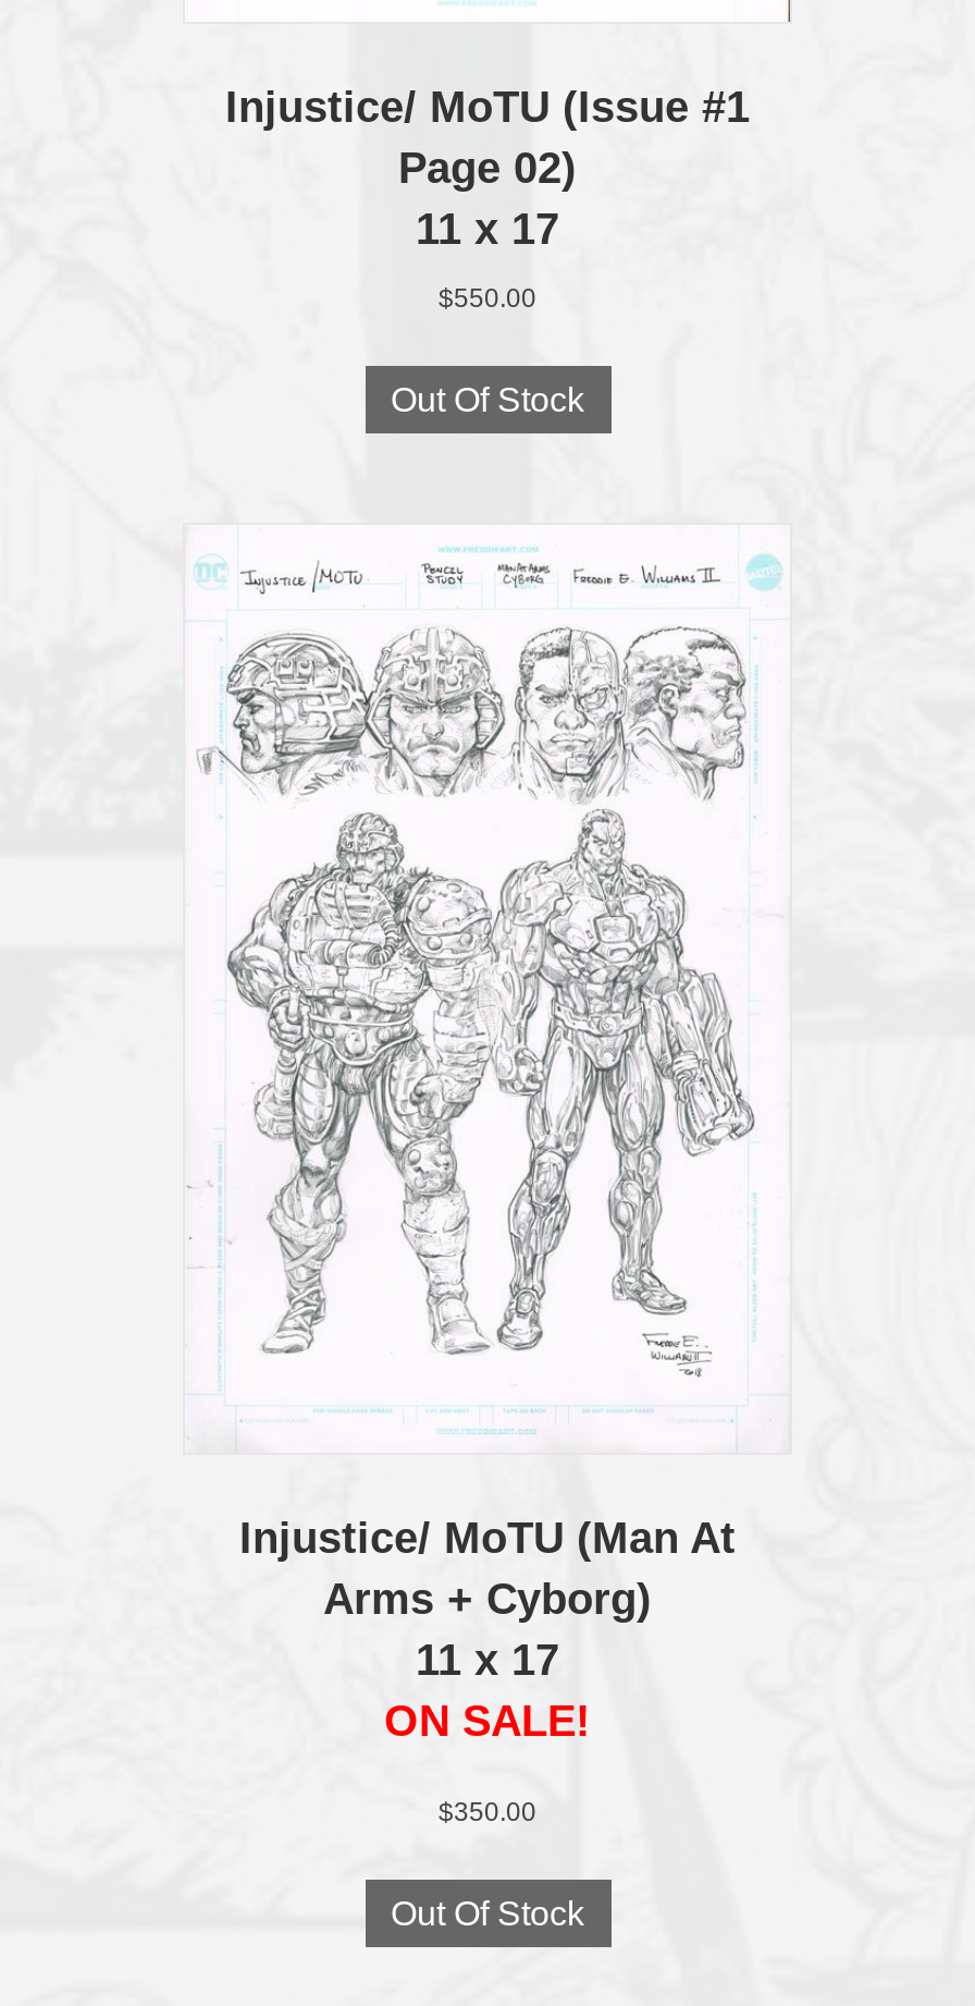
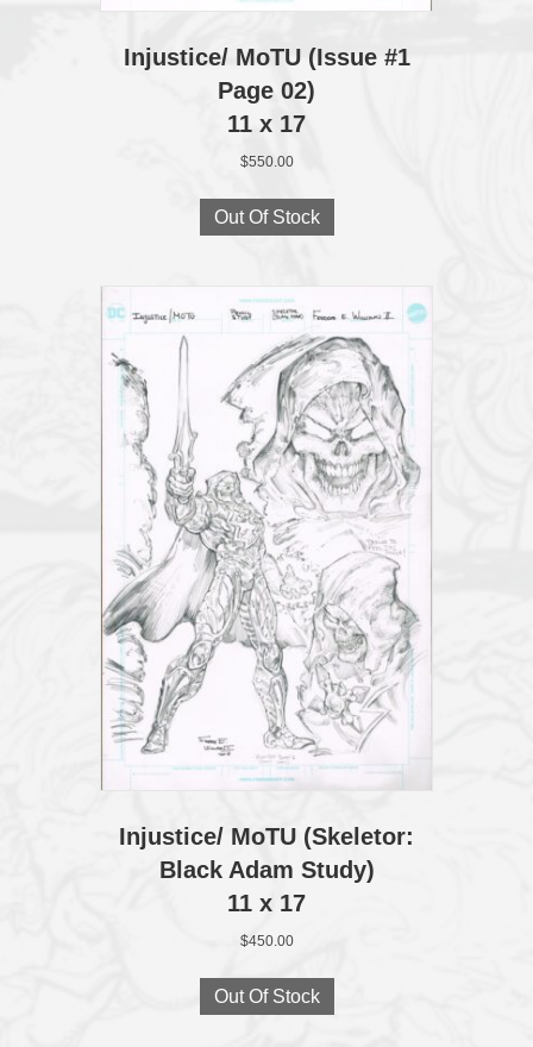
[185,619,790,1622] [image] | Injustice/ MoTU (Man At | Arms + Cyborg) -> [100,311,432,883] [image] | Injustice/ MoTU (Skeletor: | Black Adam Study)
[384,1696,591,1827] ON SALE! | $350.00 -> [240,933,293,949] $450.00

